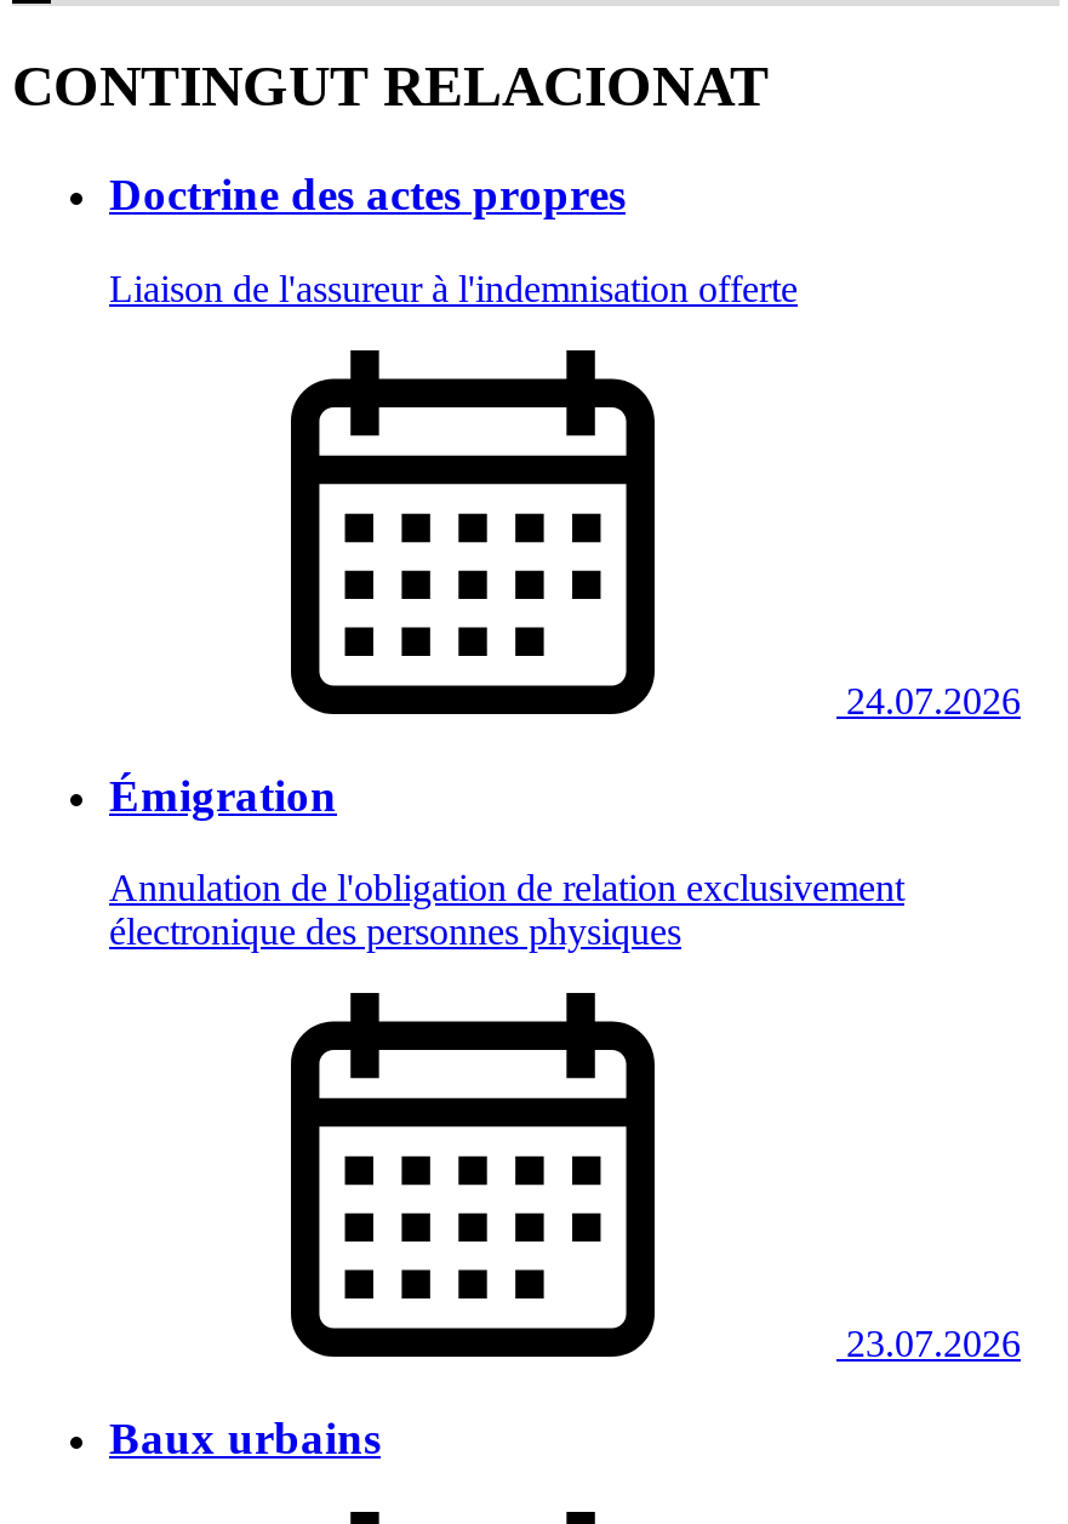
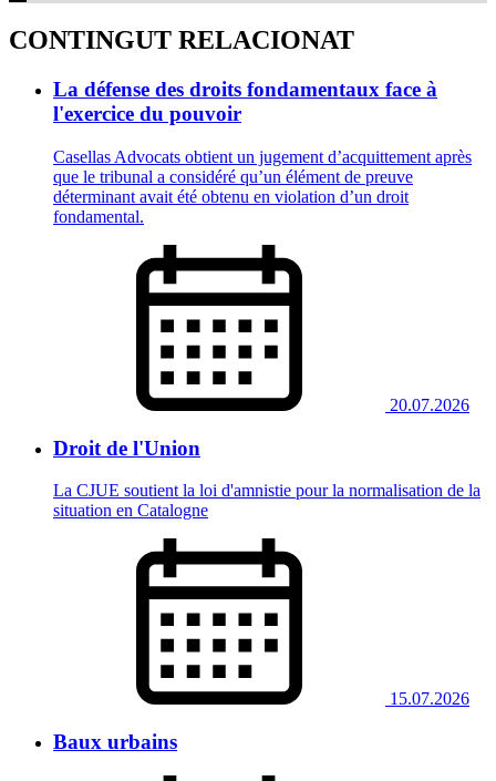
[109,169,626,220] Doctrine des actes propres -> [53,78,437,125] La défense des droits fondamentaux face à | l'exercice du pouvoir
[109,268,798,309] Liaison de l'assureur à l'indemnisation offerte -> [53,147,472,226] Casellas Advocats obtient un jugement d’acquittement après | que le tribunal a considéré qu’un élément de preuve | déterminant avait été obtenu en violation d’un droit | fondamental.
[836,680,1021,721] 24.07.2026 -> [385,395,469,414] 20.07.2026
[109,769,337,820] Émigration -> [53,436,200,459] Droit de l'Union
[109,868,904,953] Annulation de l'obligation de relation exclusivement | électronique des personnes physiques -> [53,481,480,520] La CJUE soutient la loi d'amnistie pour la normalisation de la | situation en Catalogne
[836,1324,1021,1365] 23.07.2026 -> [385,689,469,708] 15.07.2026

